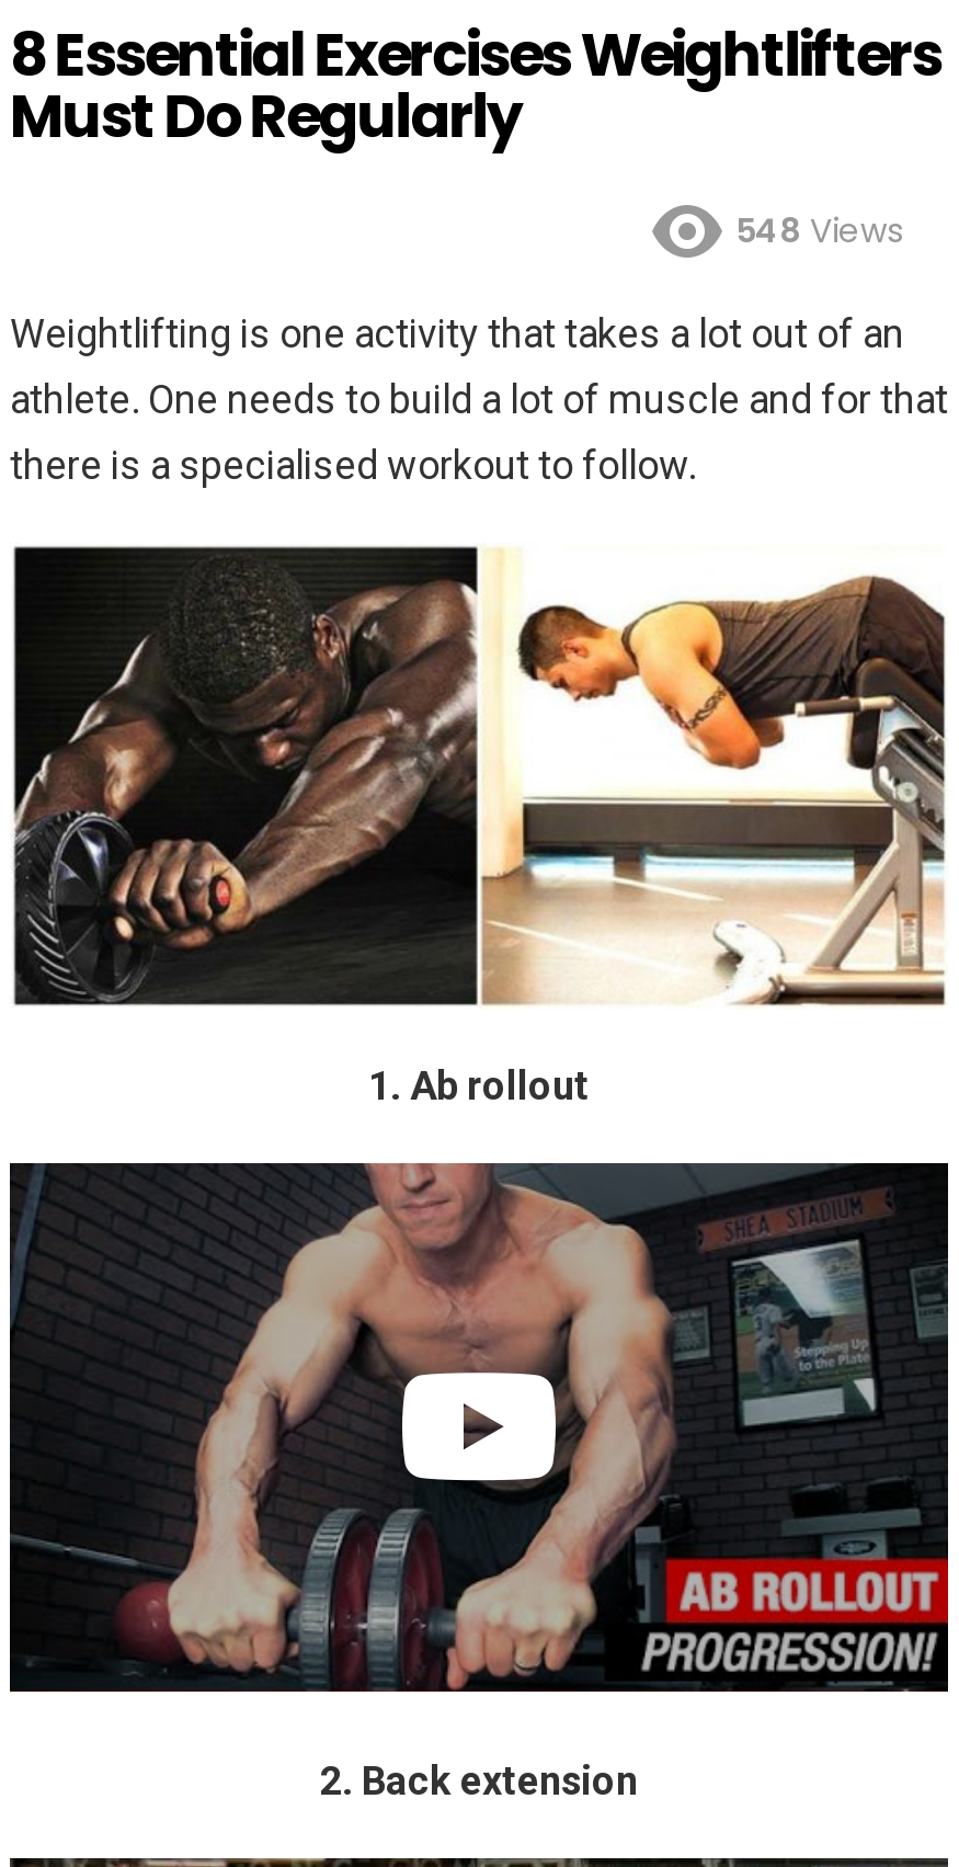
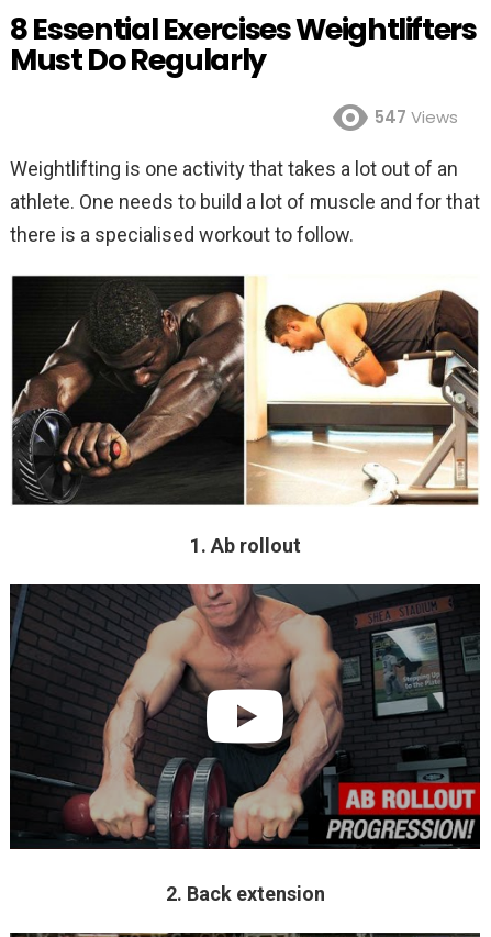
[735,207,904,253] 548 Views -> [375,105,458,129] 547 Views

